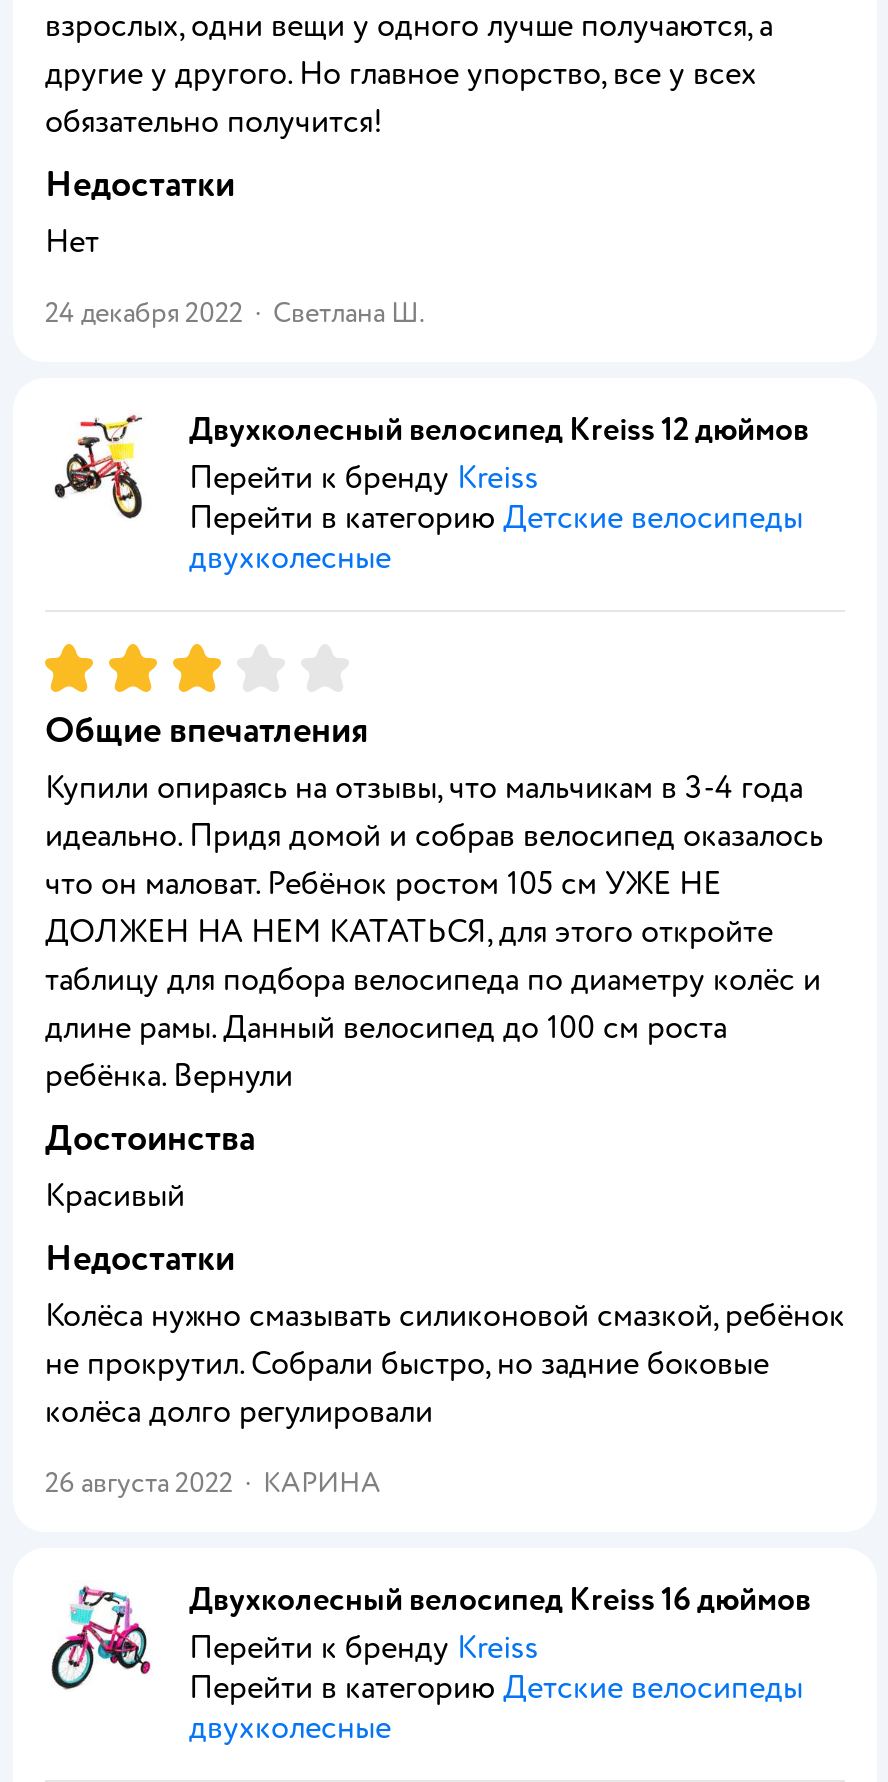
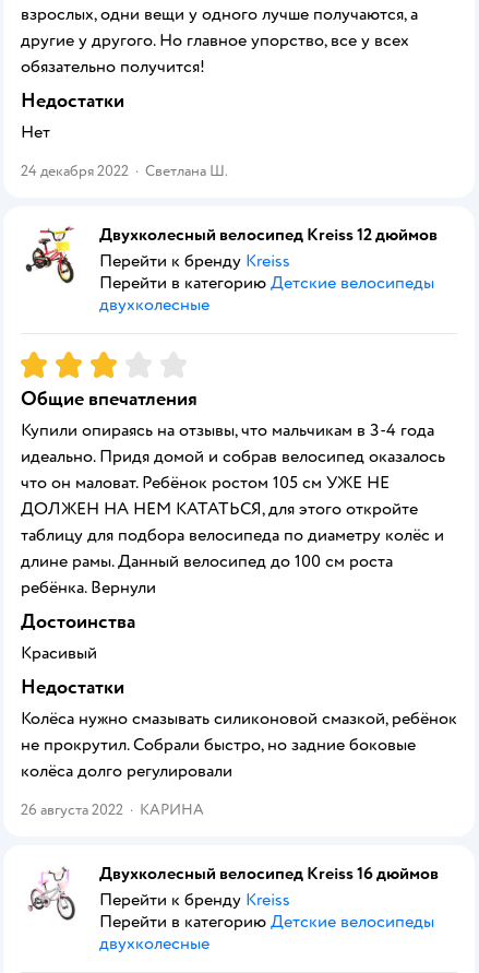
[49,1584,153,1692] [image] -> [24,866,79,923] [image]

